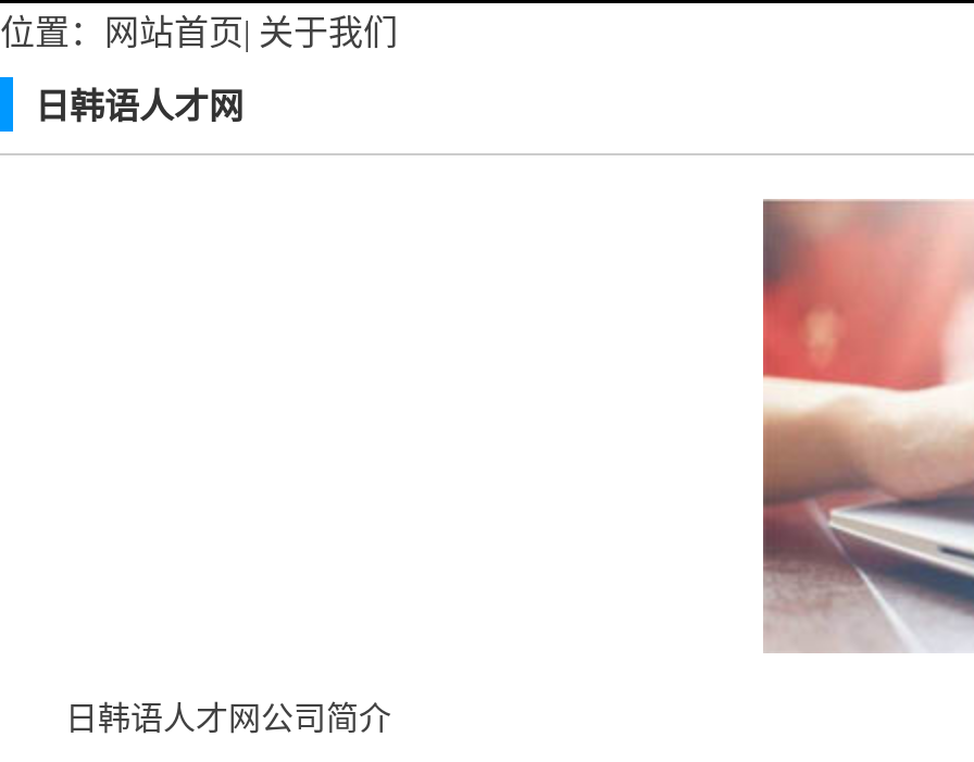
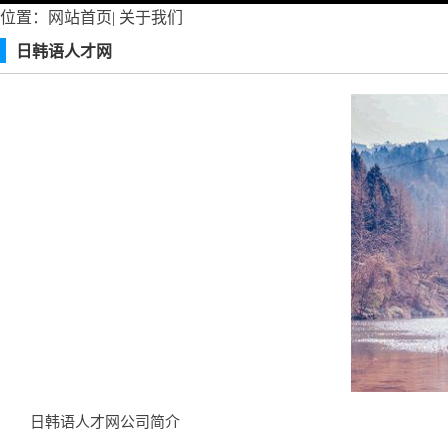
[761,199,967,651] [image] -> [350,96,445,392] [image]

